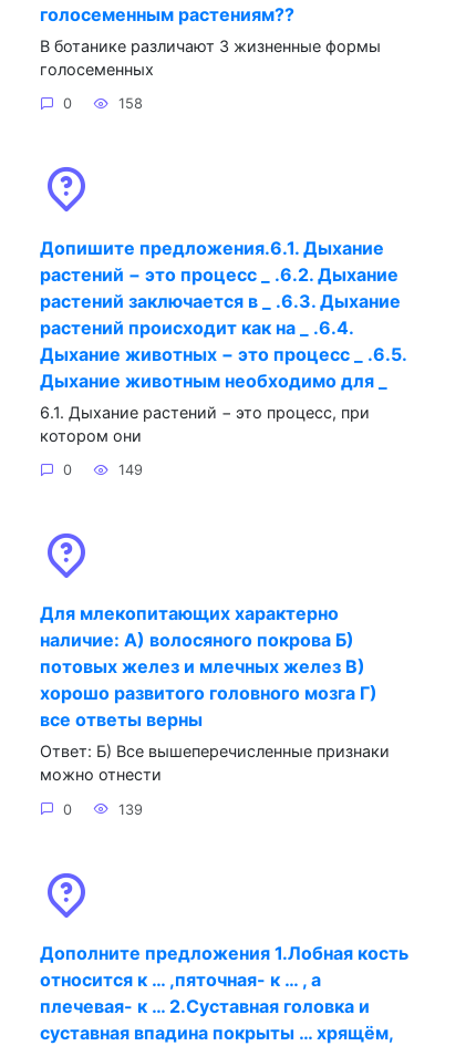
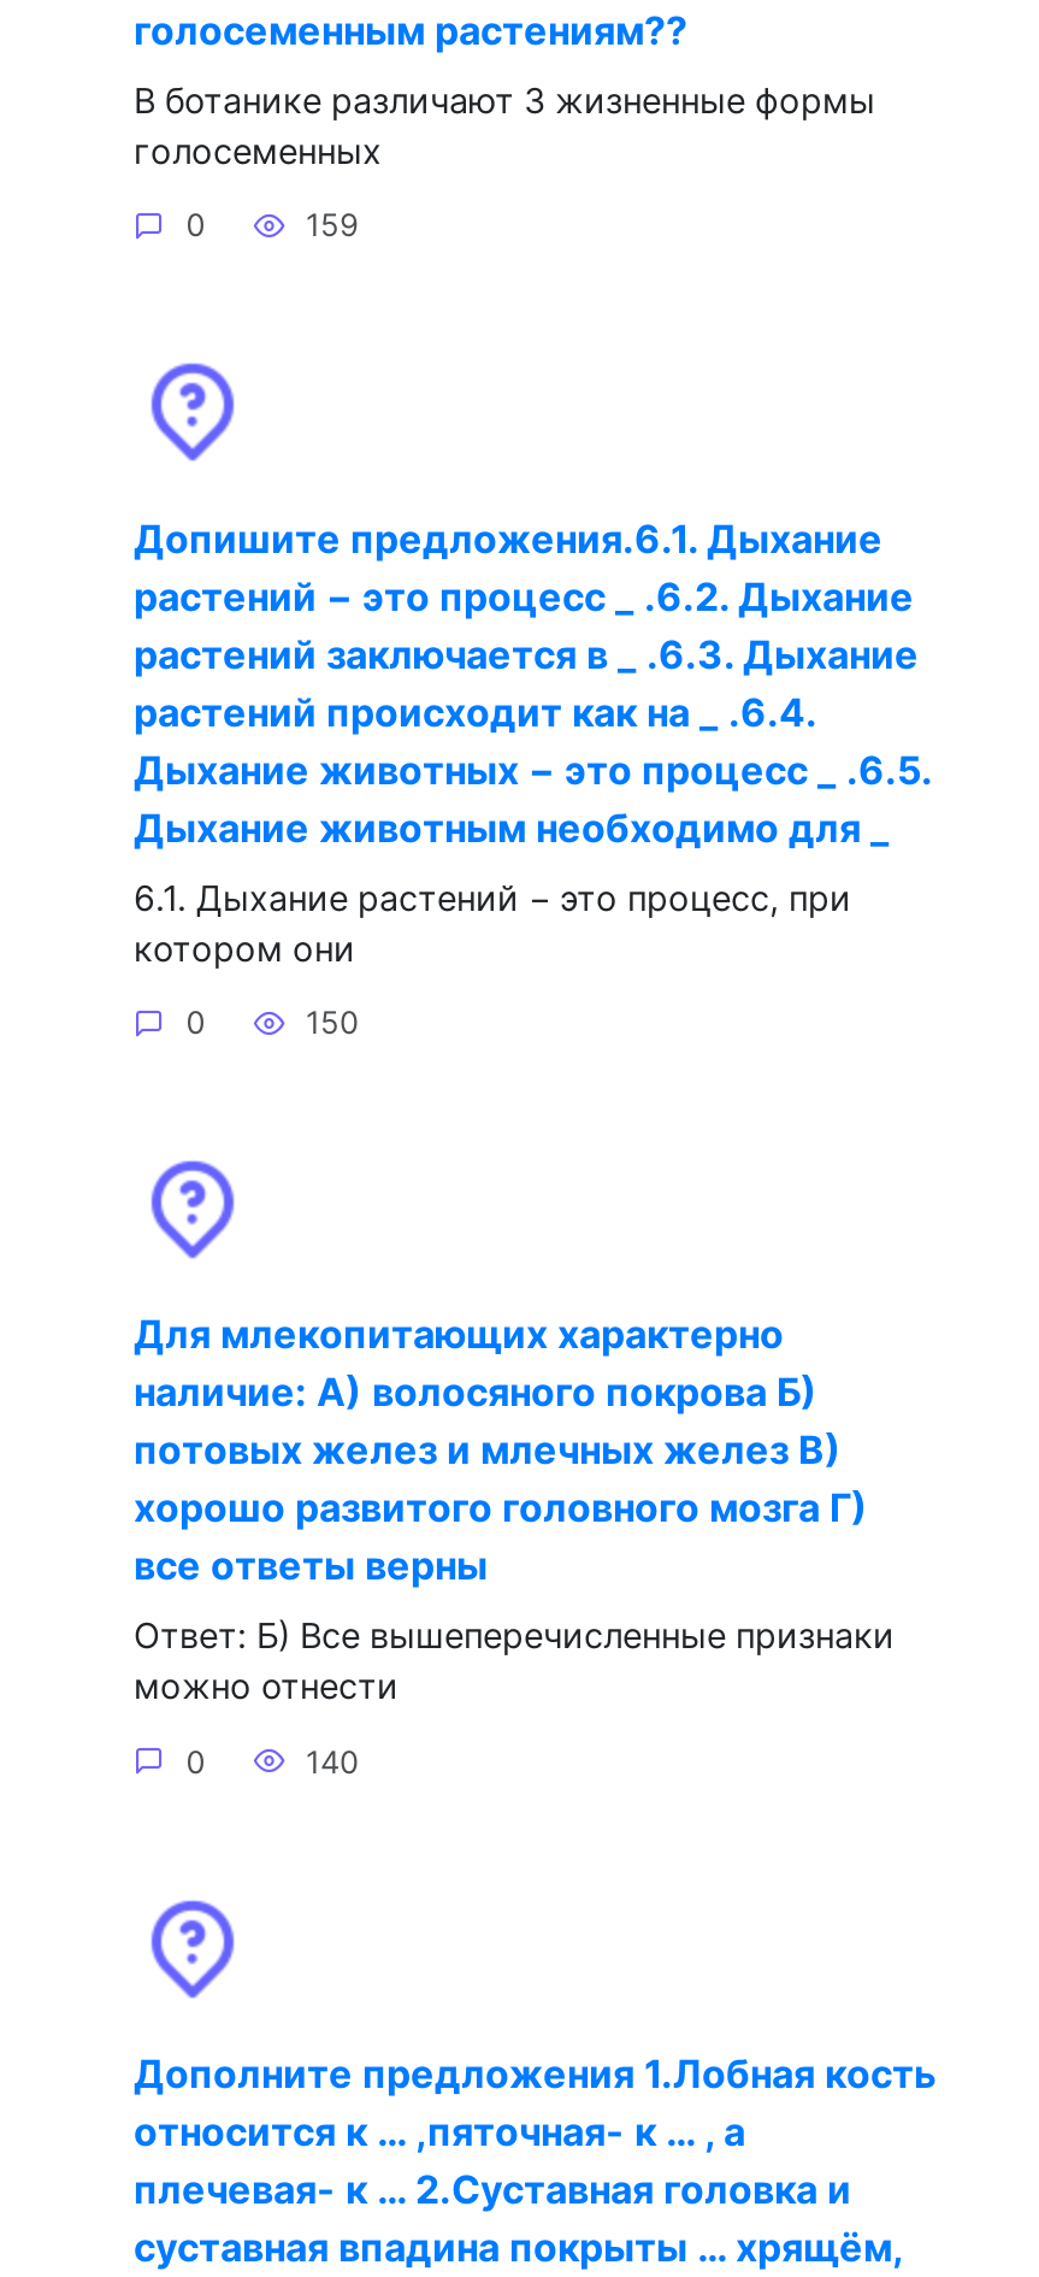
[118,96,143,112] 158 -> [306,208,359,244] 159
[118,462,143,478] 149 -> [306,1005,359,1041] 150
[118,801,143,818] 139 -> [306,1744,359,1780] 140

